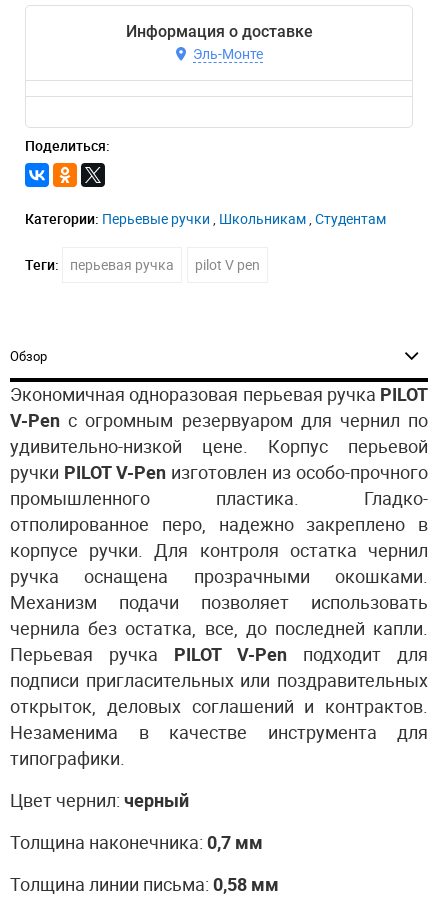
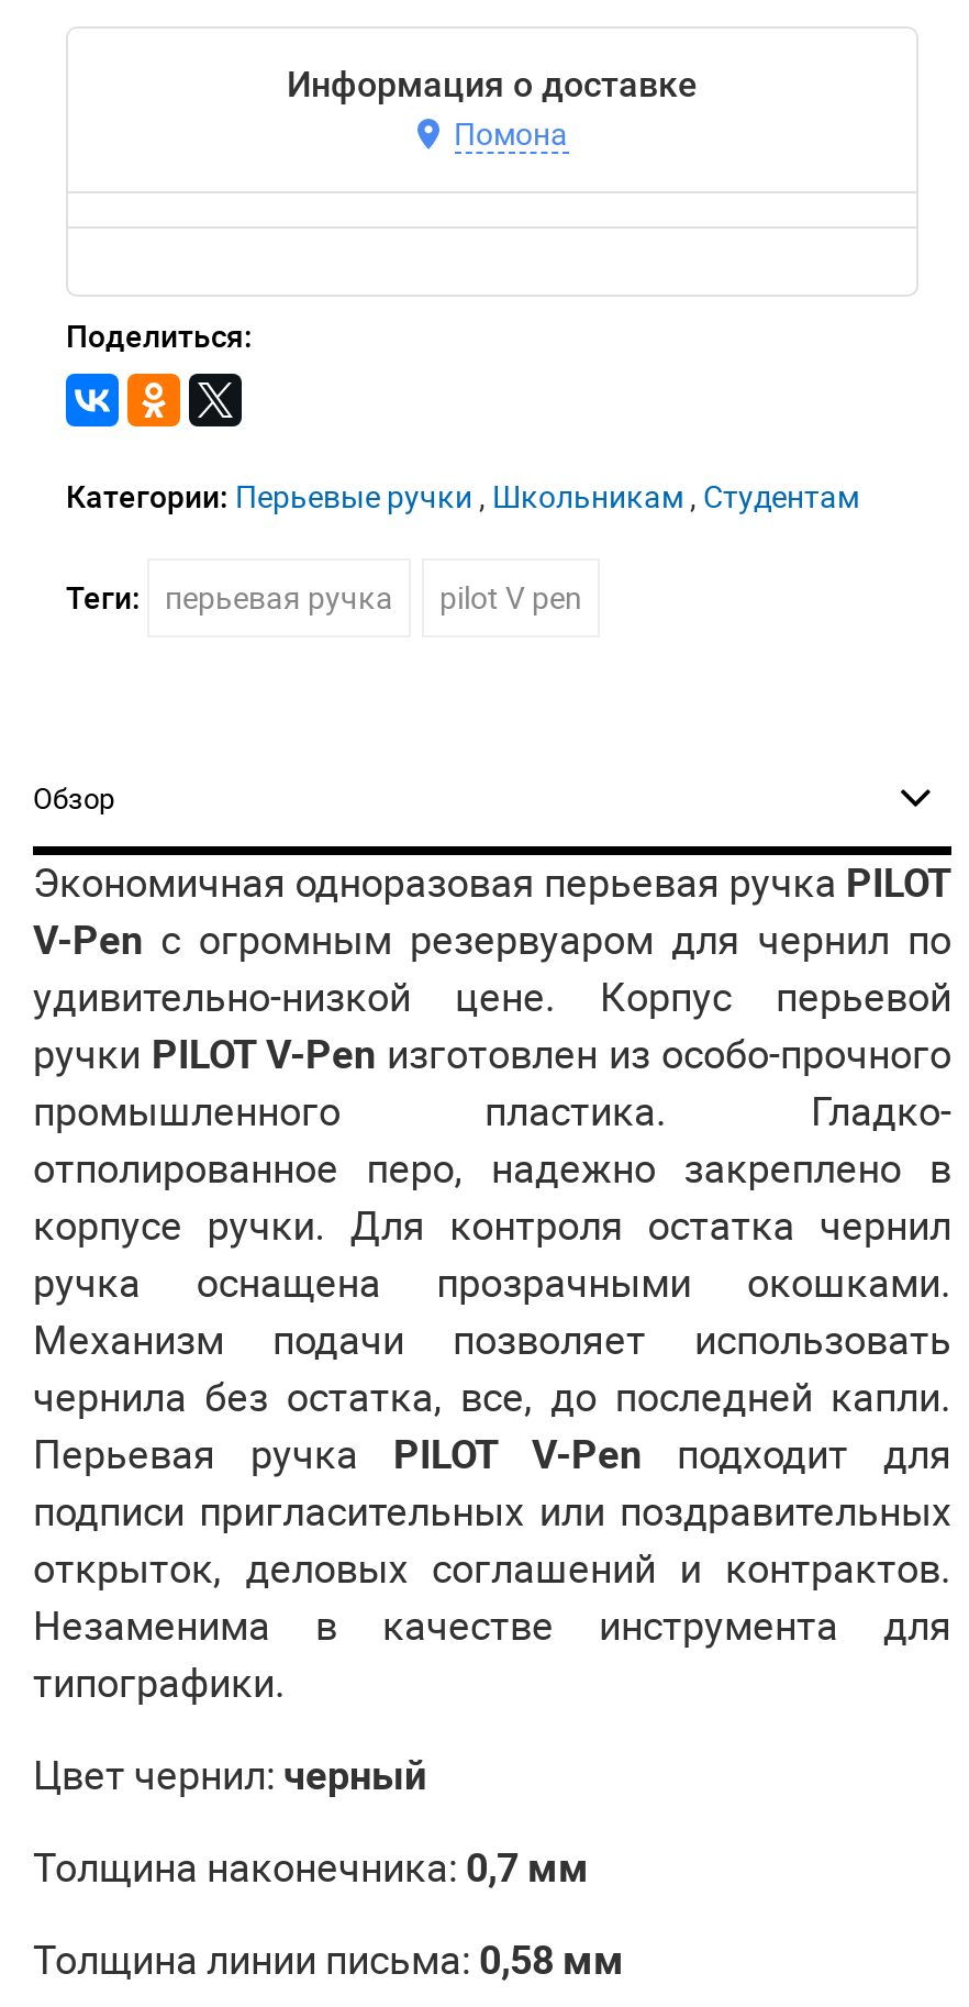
[192,46,262,62] Эль-Монте -> [454,117,568,152] Помона

